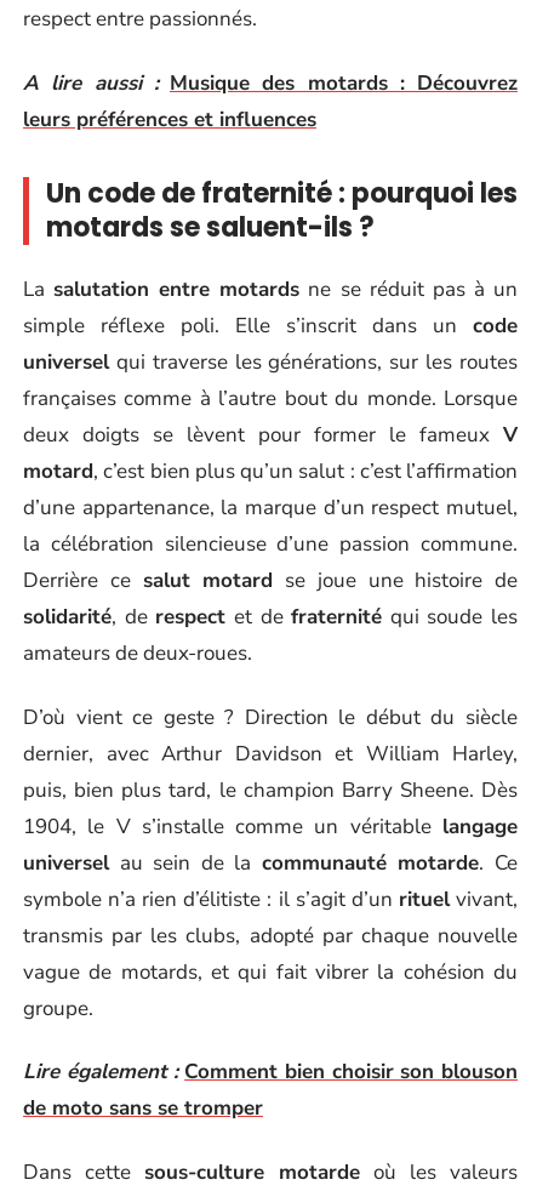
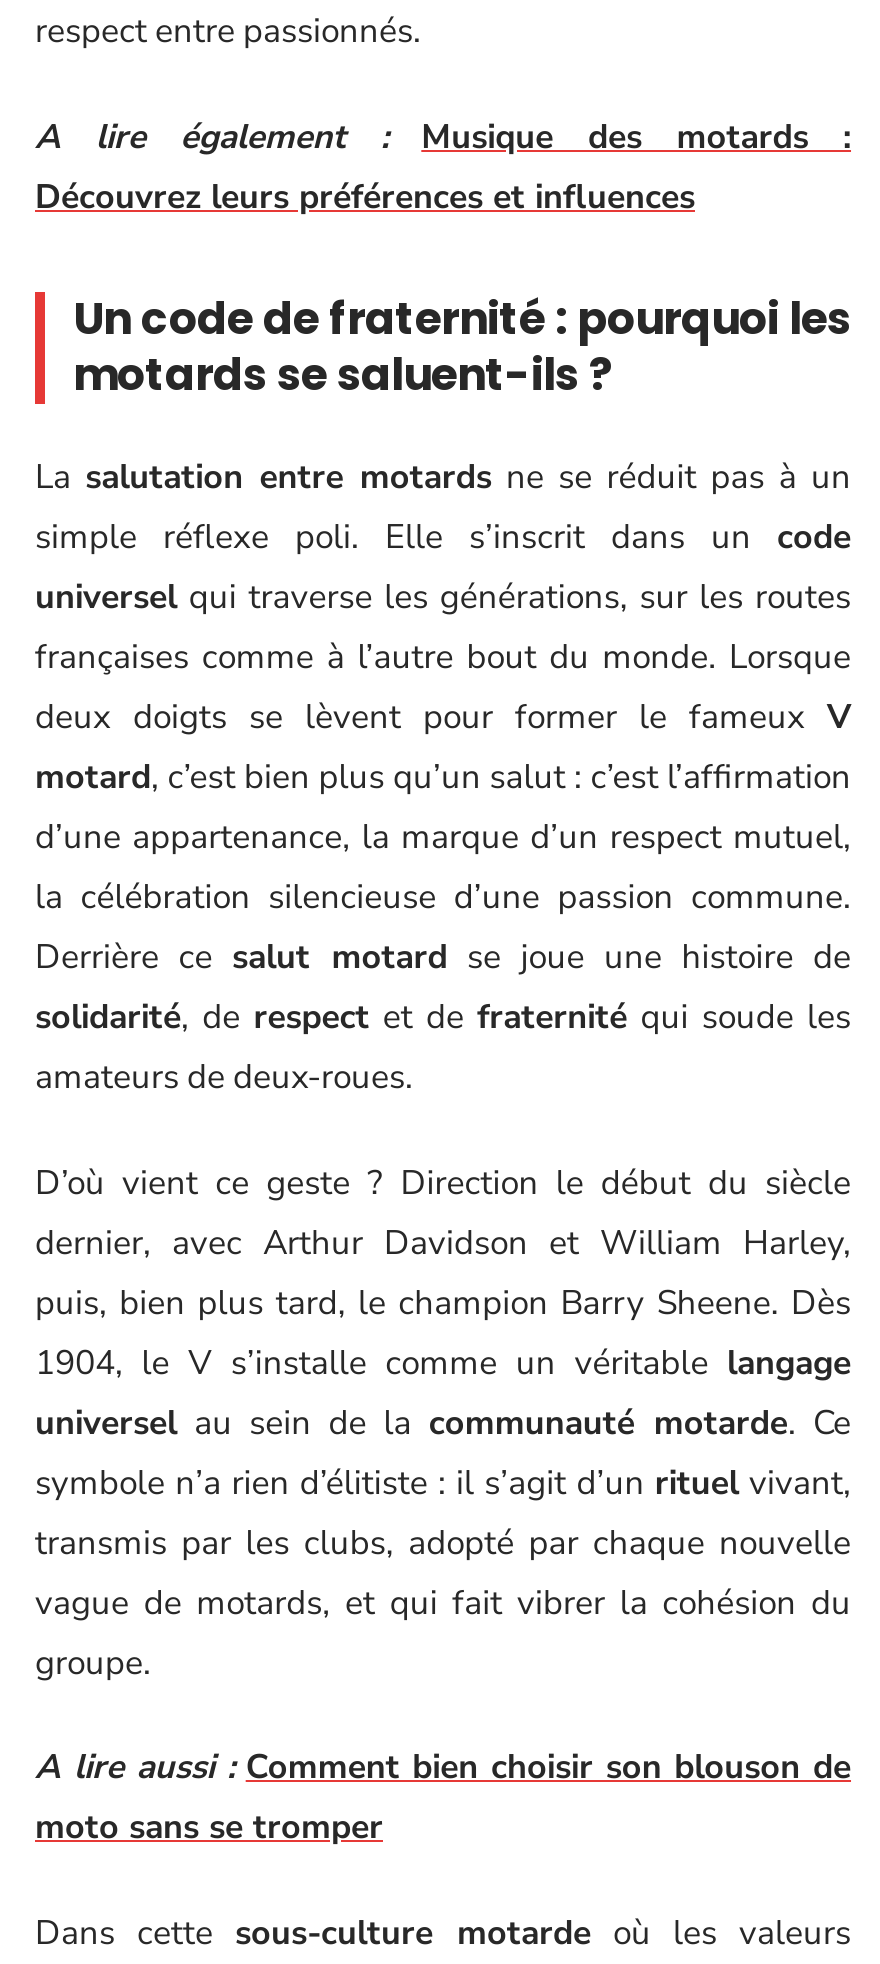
[23,69,518,133] A lire aussi : Musique des motards : Découvrez | leurs préférences et influences -> [35,113,851,219] A lire également : | Musique des motards : | Découvrez leurs préférences et influences
[23,1058,518,1122] Lire également : Comment bien choisir son blouson | de moto sans se tromper -> [35,1744,851,1850] A lire aussi : Comment bien choisir son blouson de | moto sans se tromper

